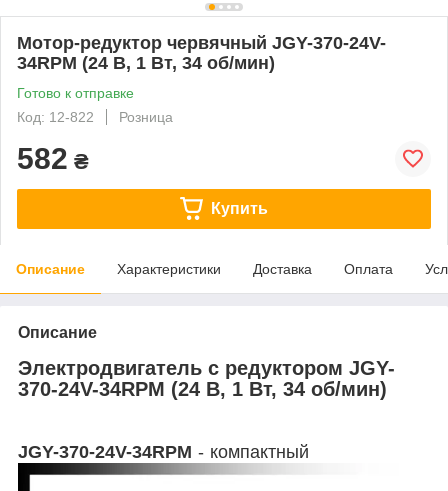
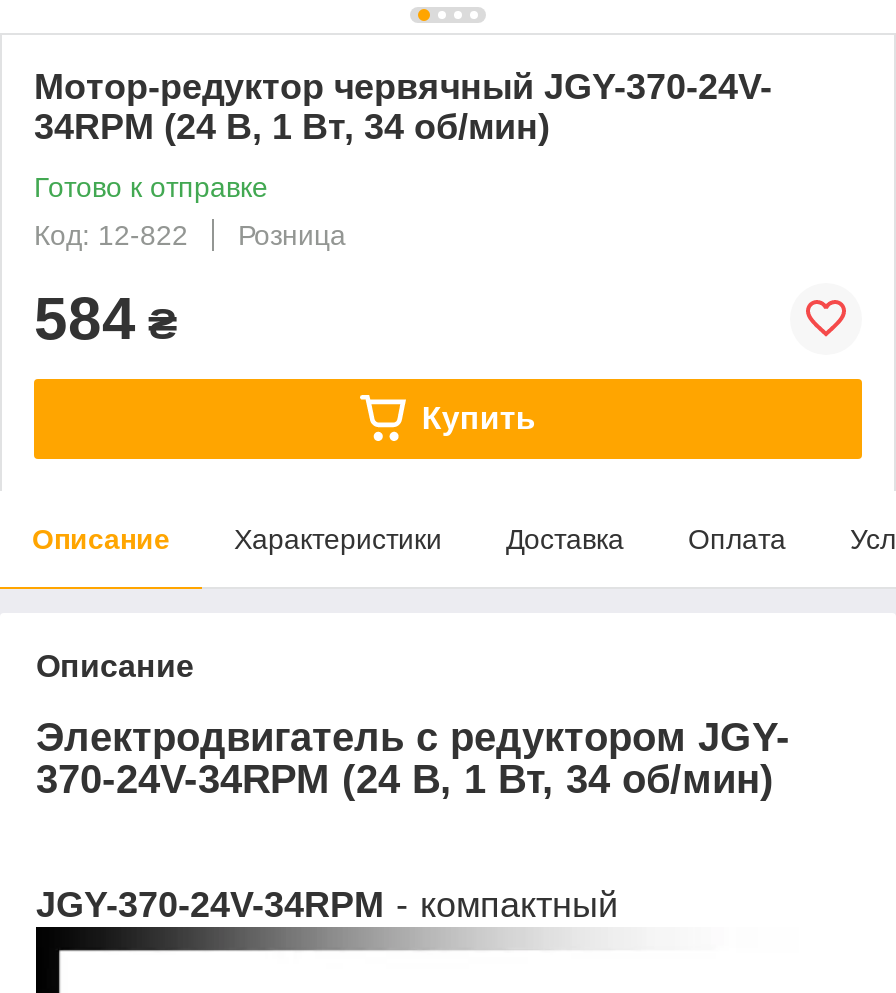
[17,142,89,175] 582 ₴ -> [34,285,178,351] 584 ₴

